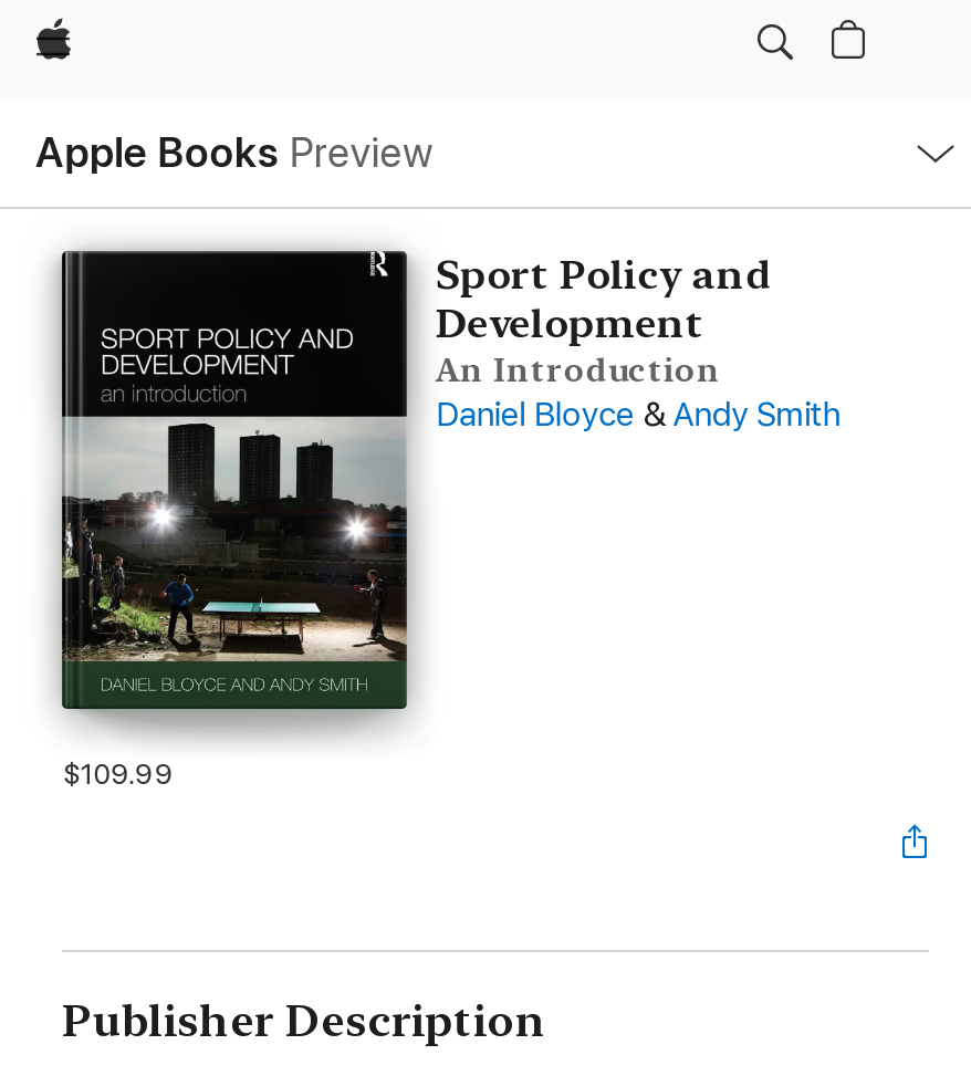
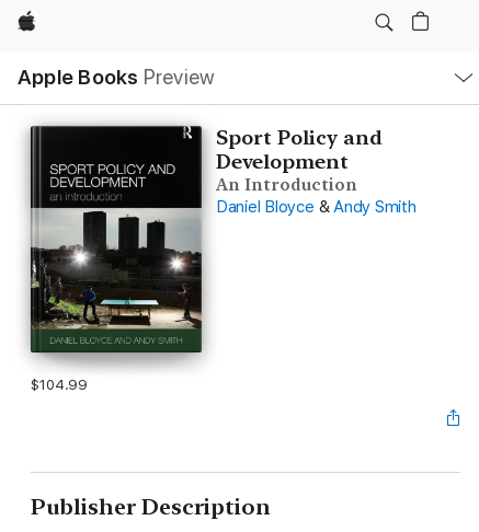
[62,759,174,792] $109.99 -> [31,377,87,393] $104.99

